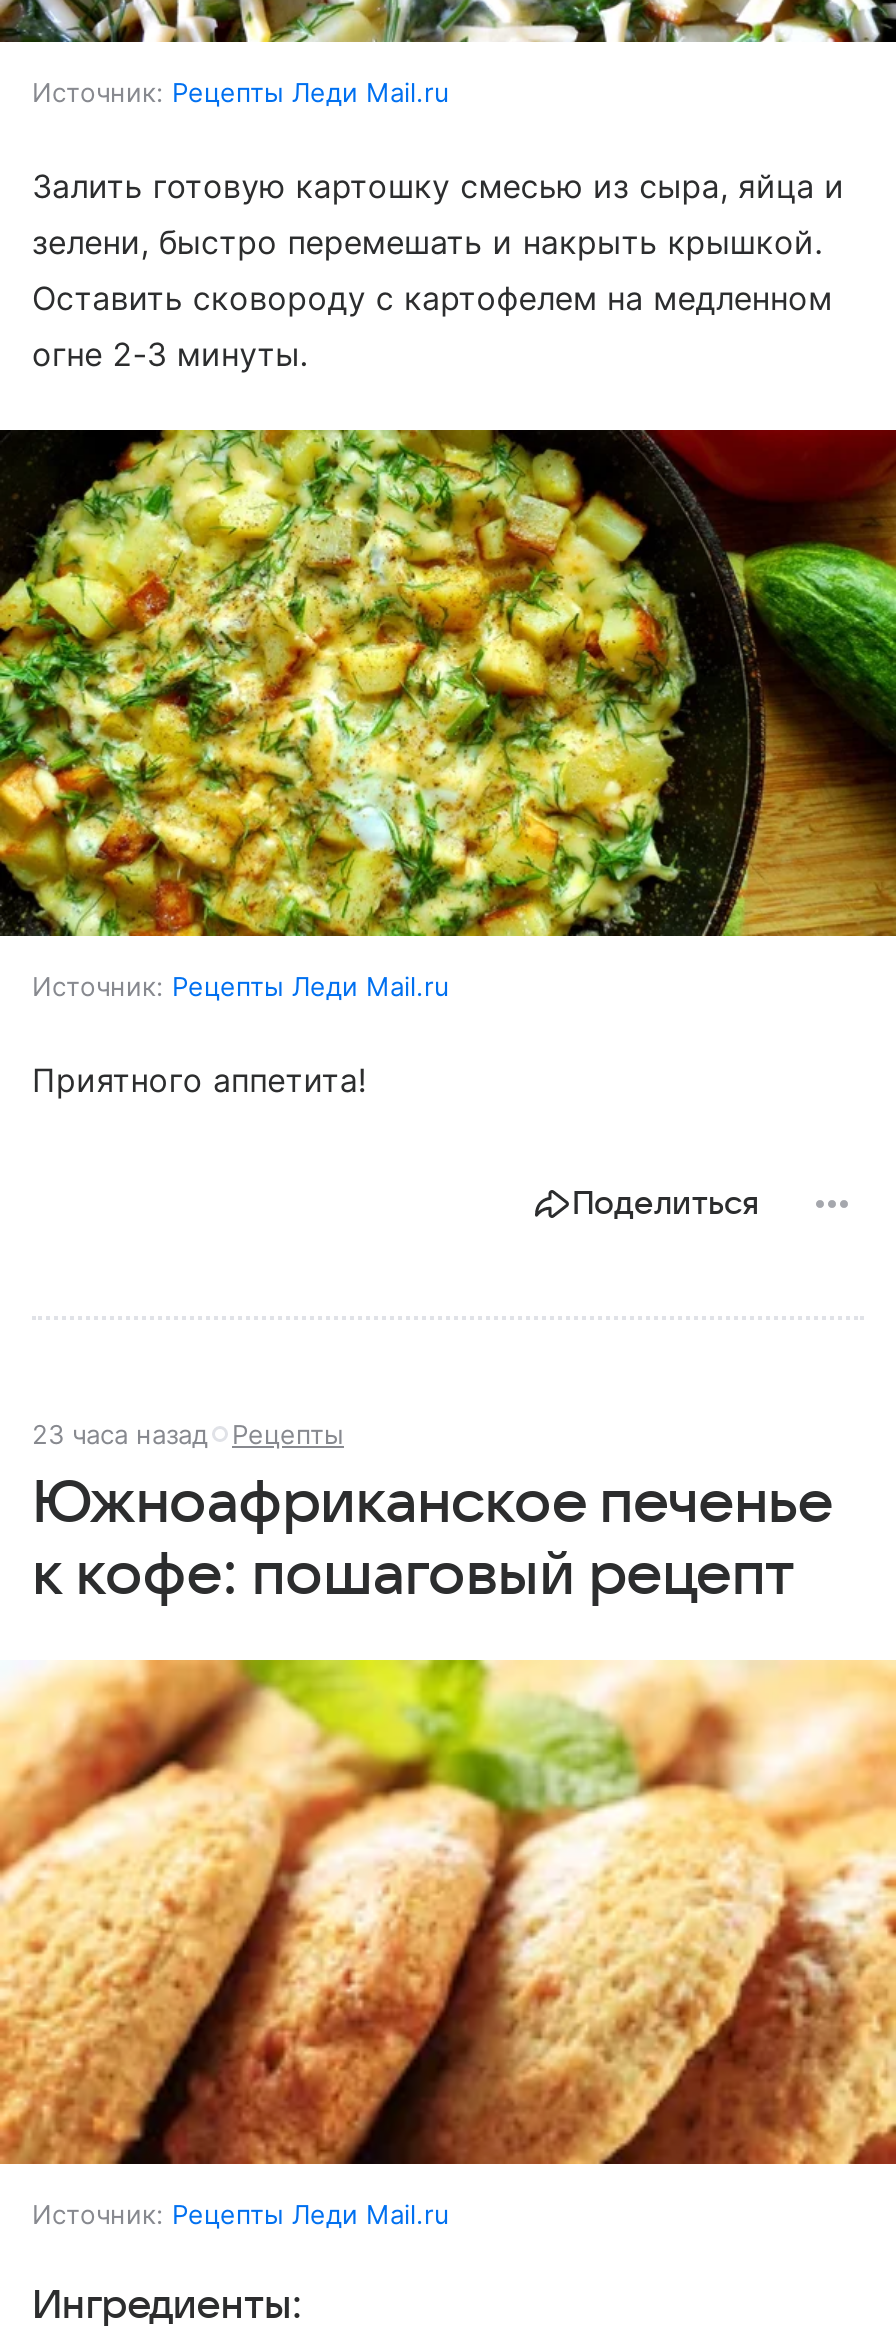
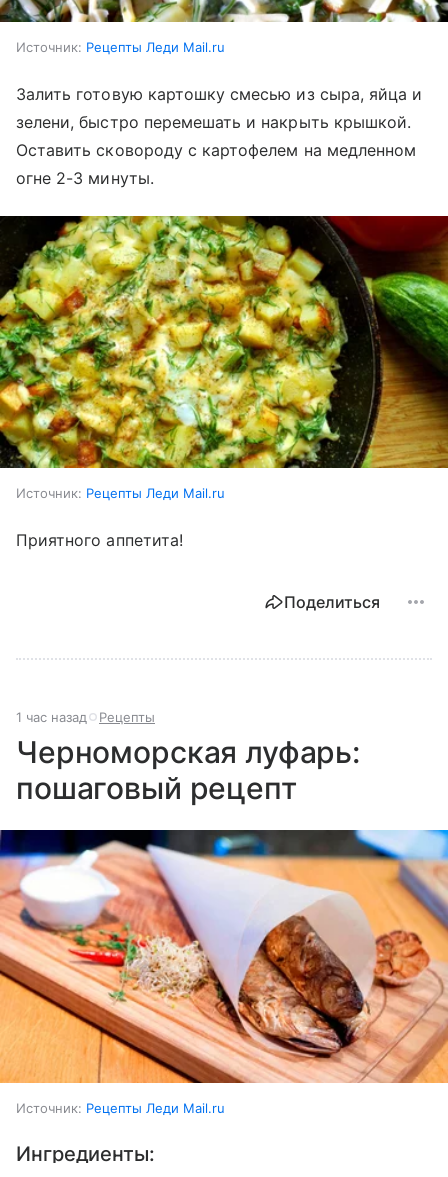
[32,1419,344,1451] 23 часа назад Рецепты -> [16,709,155,725] 1 час назад Рецепты
[32,1471,831,1609] Южноафриканское печенье | к кофе: пошаговый рецепт -> [16,734,360,806] Черноморская луфарь: | пошаговый рецепт
[6,1658,890,2168] [image] -> [3,829,445,1084] [image]

